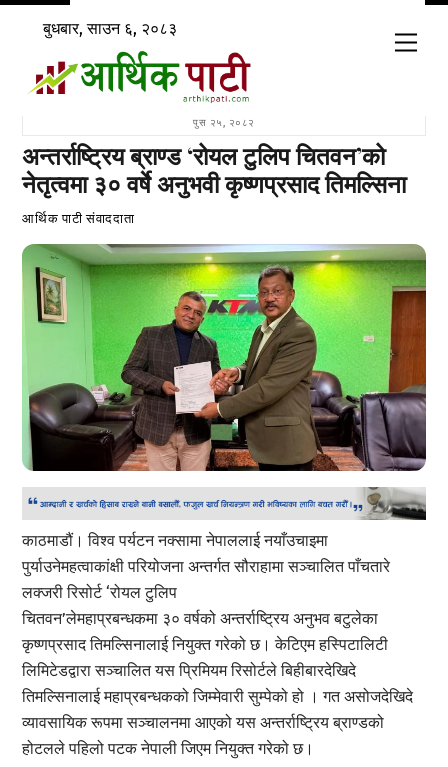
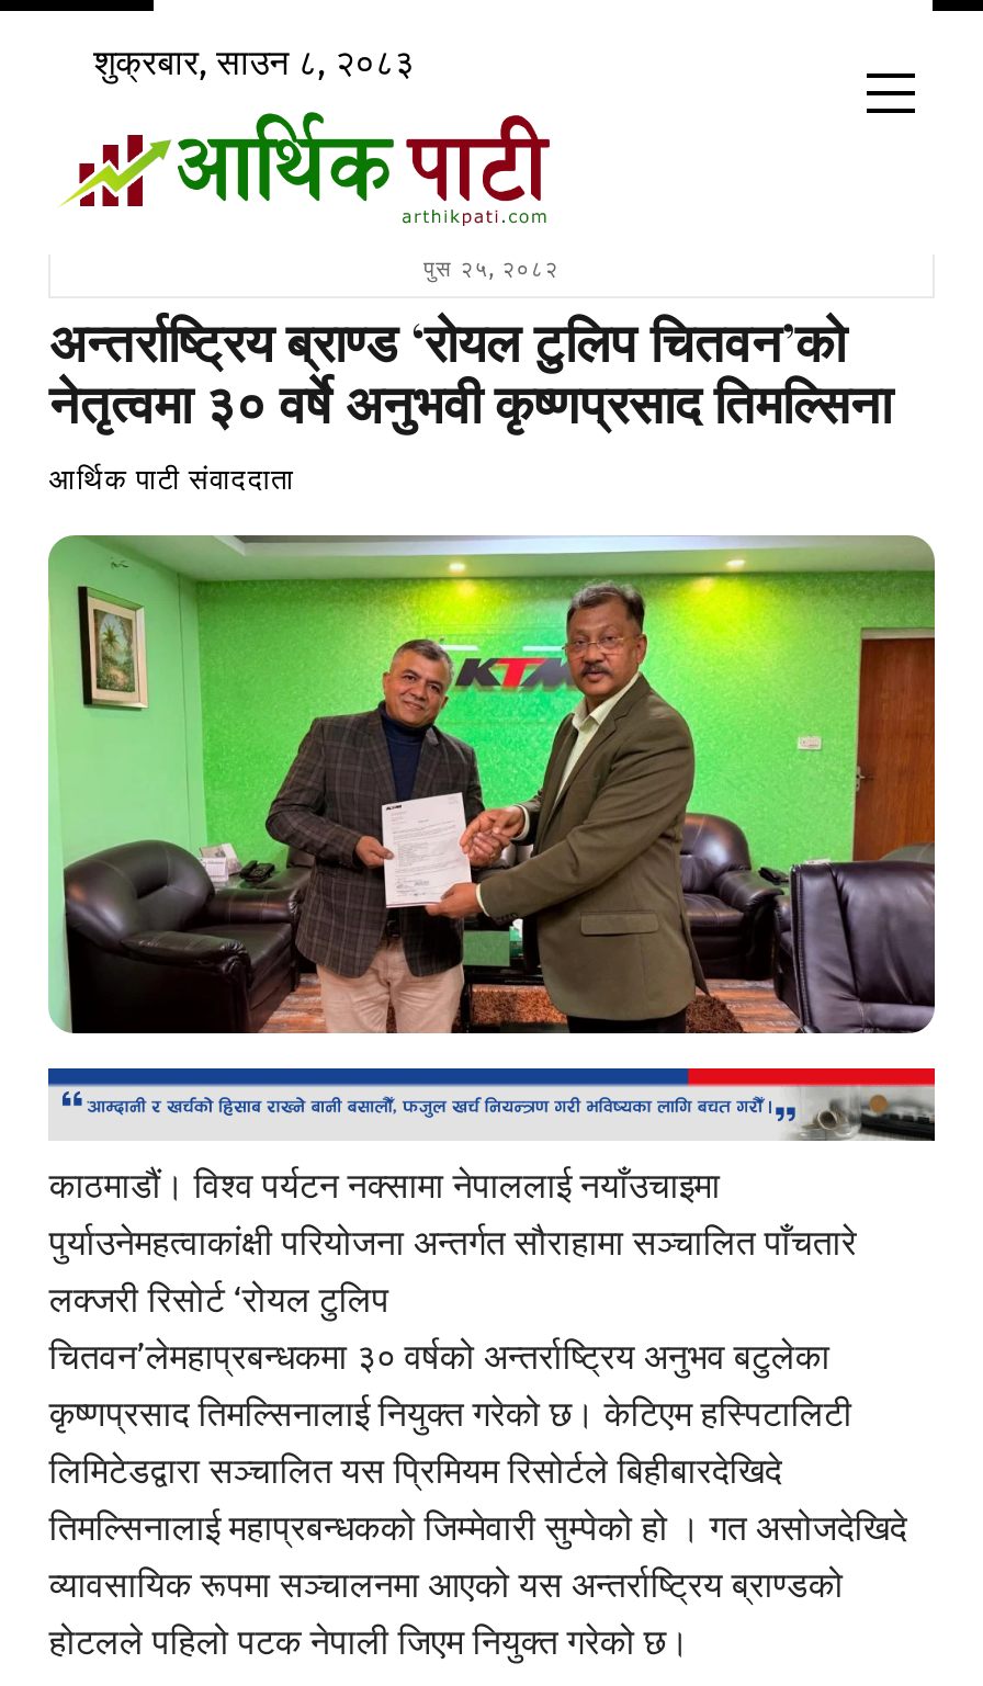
[43,19,177,38] बुधबार, साउन ६, २०८३ -> [93,42,414,83] शुक्रबार, साउन ८, २०८३
[22,486,426,518] [image] -> [46,1066,937,1139] [image]

